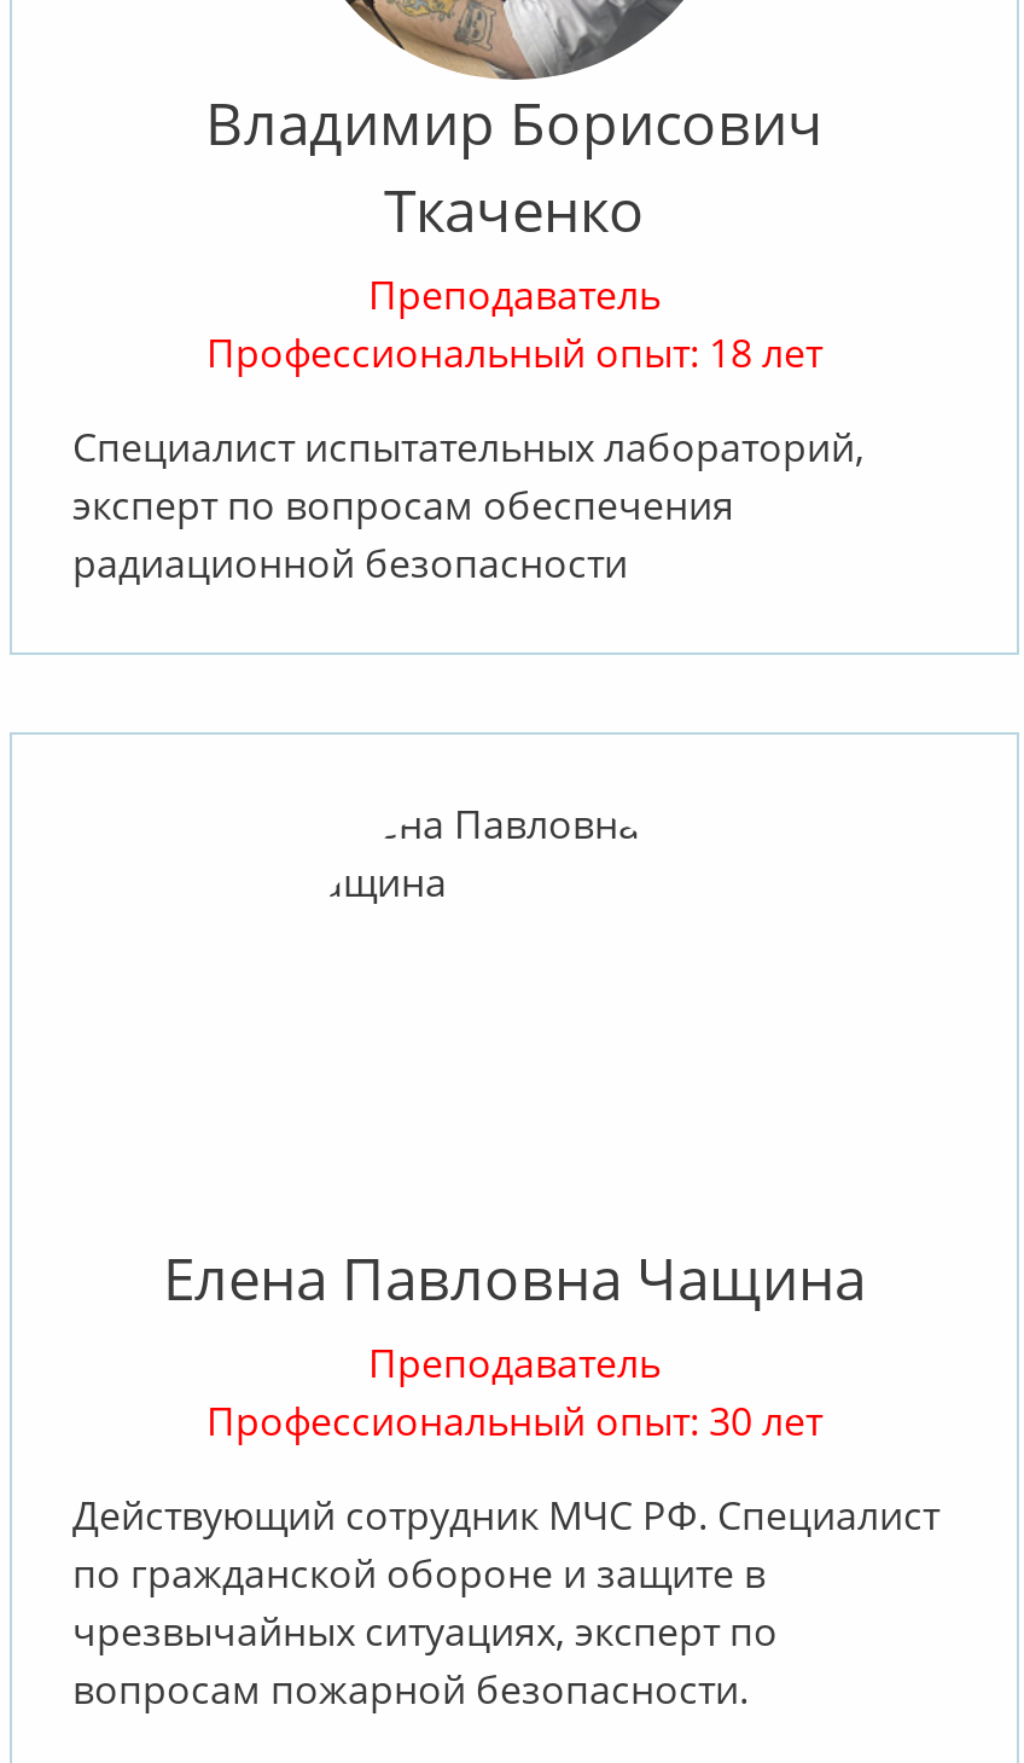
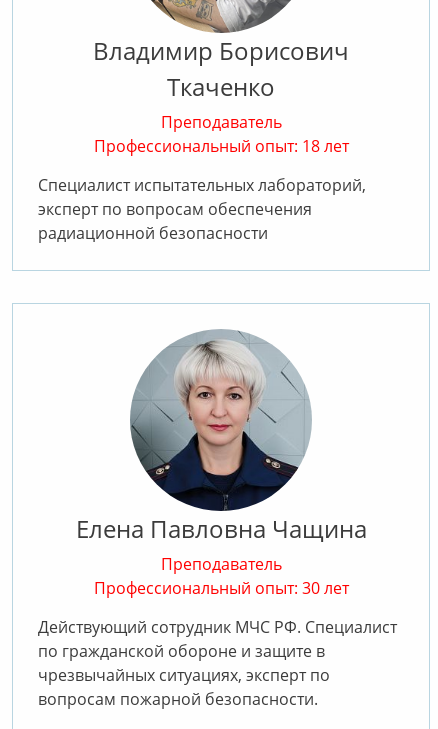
none -> [129,329,312,509] [image]

